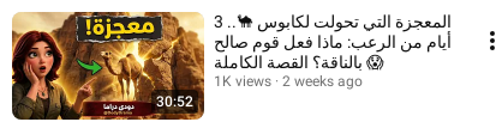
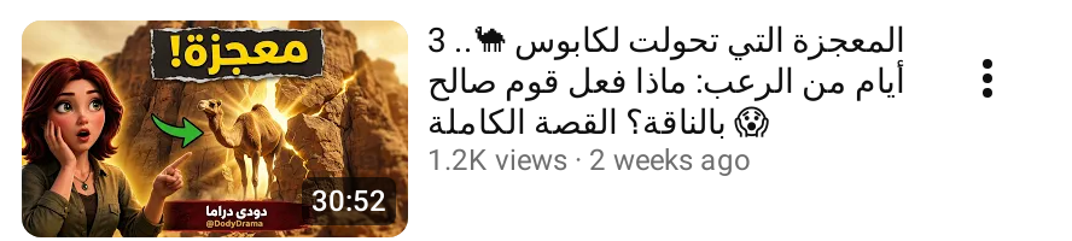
[214,72,363,89] 1K views 2 weeks ago -> [427,142,751,176] 1.2K views 2 weeks ago

